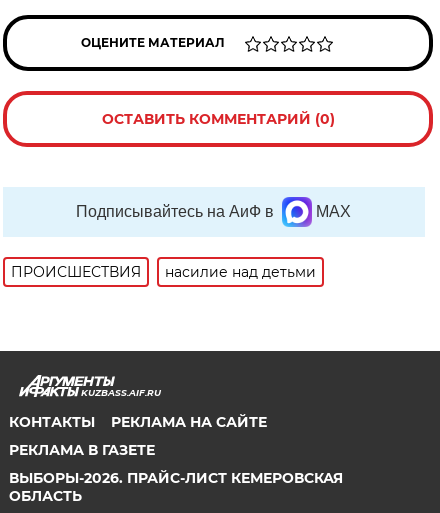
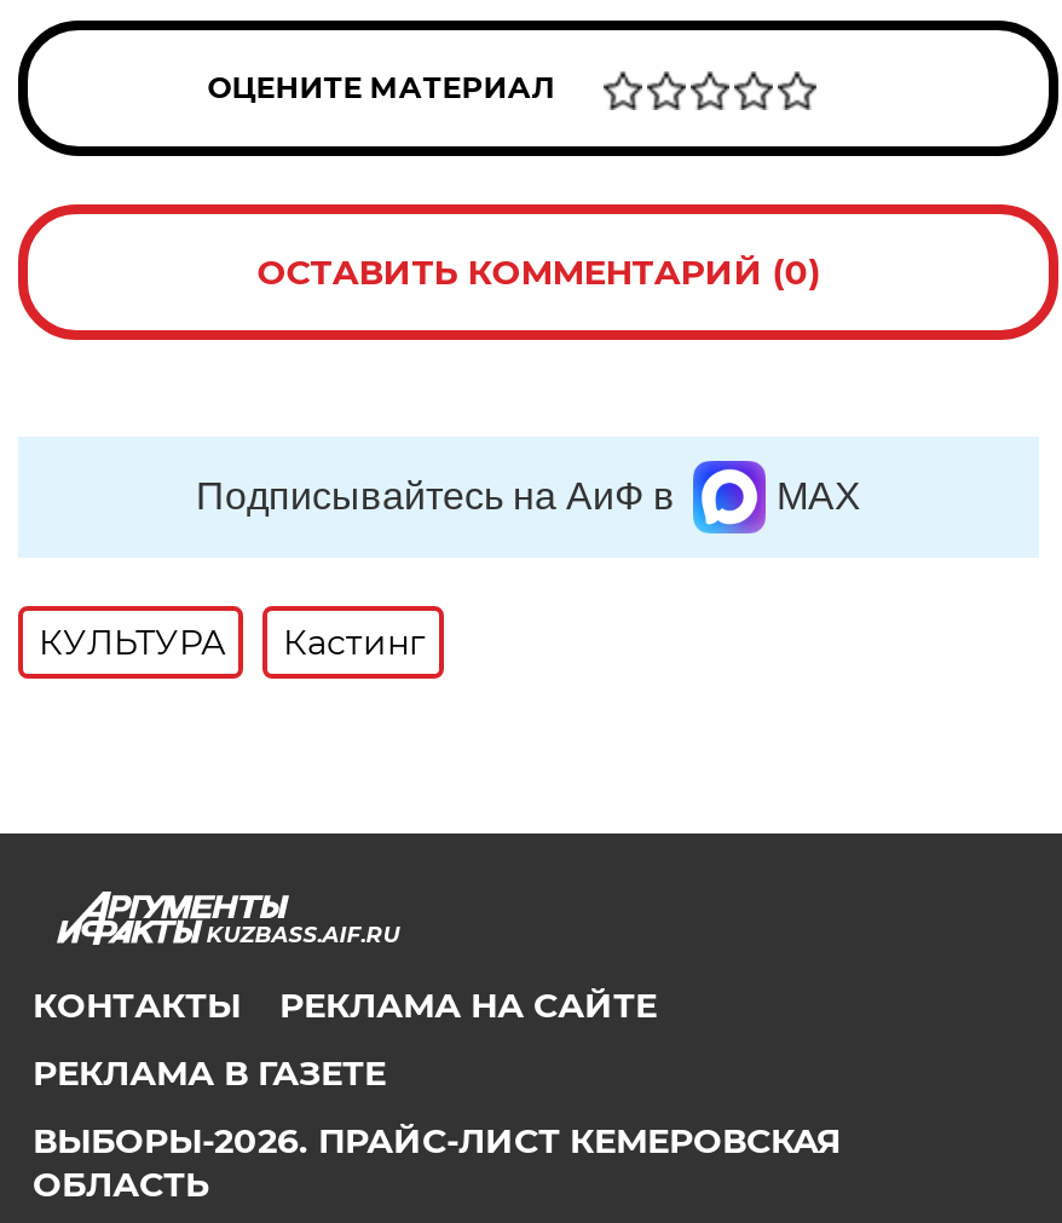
[11,263,316,281] ПРОИСШЕСТВИЯ | насилие над детьми -> [38,621,426,664] КУЛЬТУРА | Кастинг

